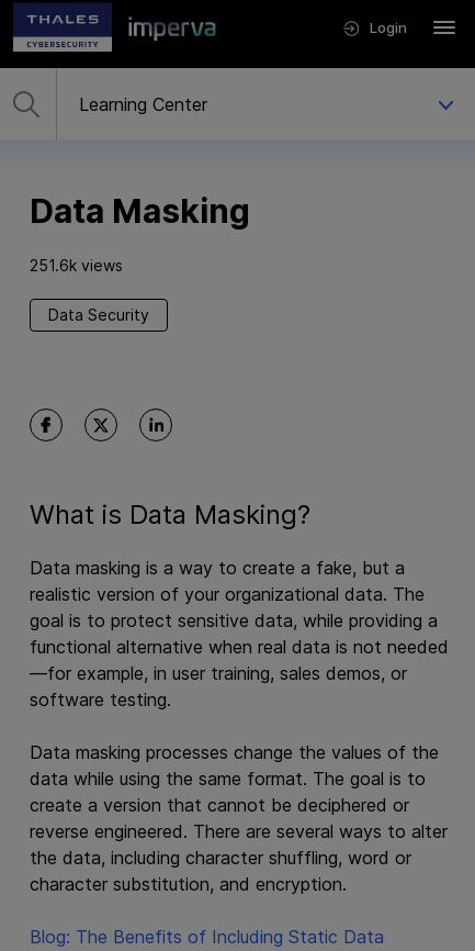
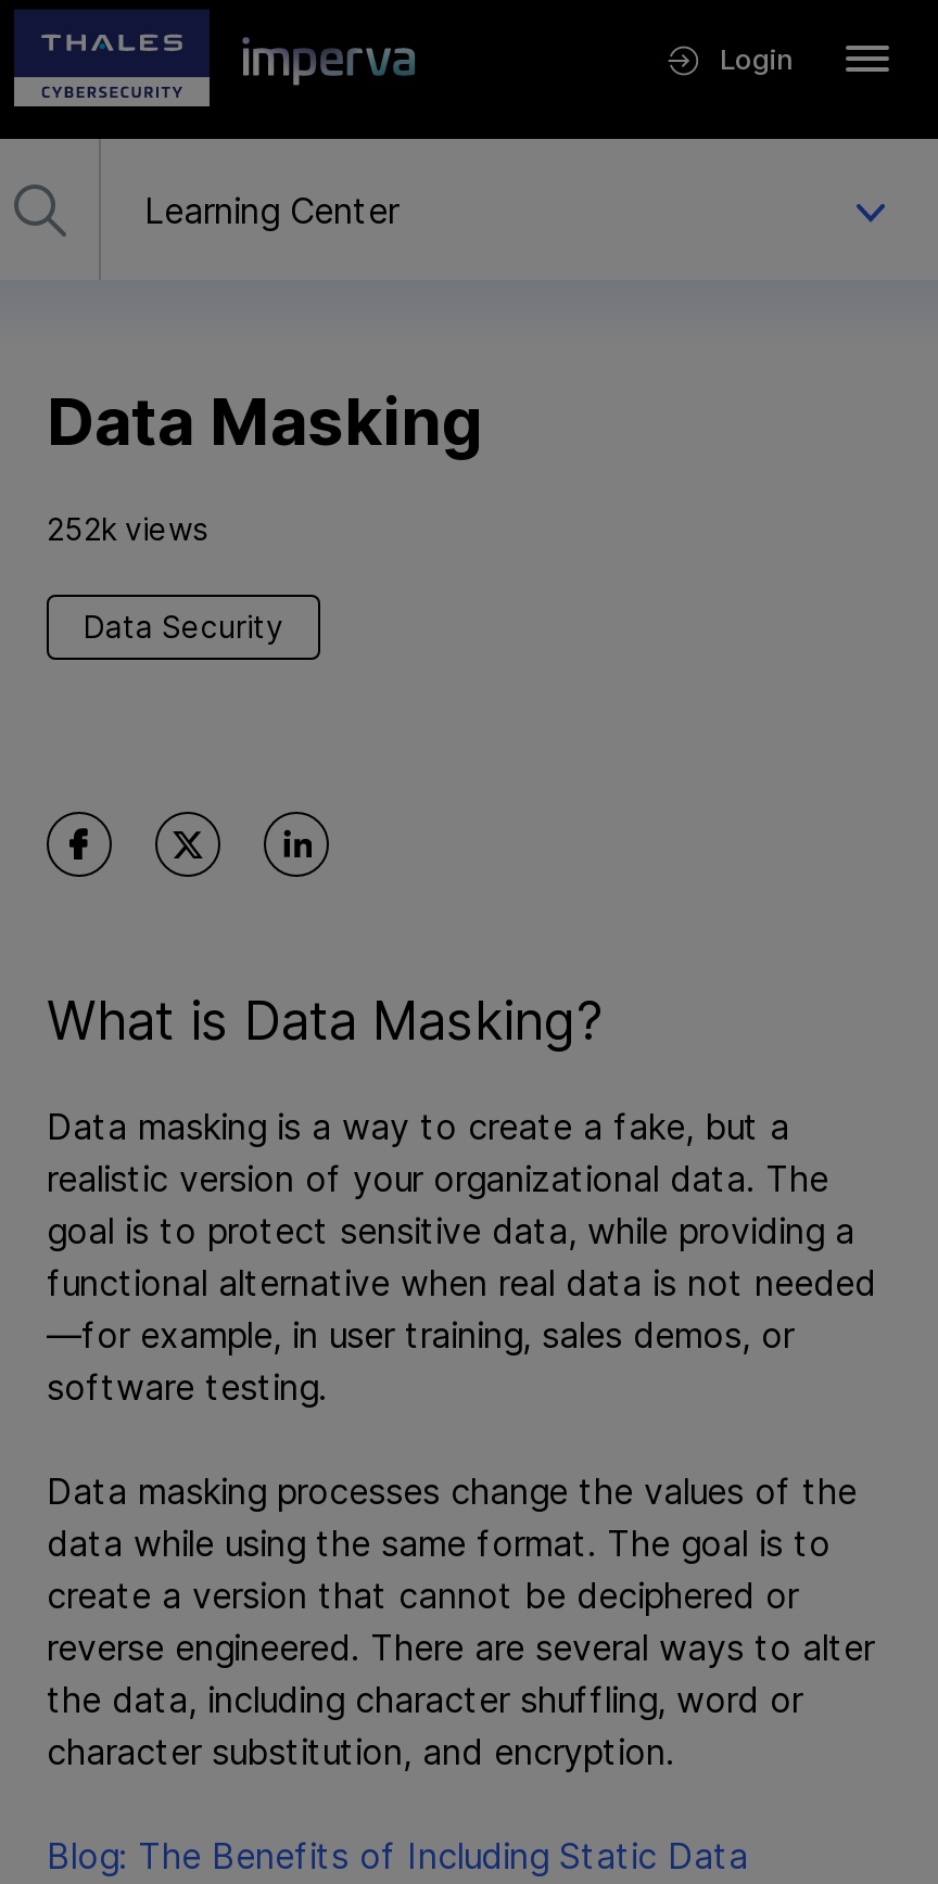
[30,256,123,275] 251.6k views -> [47,510,207,547] 252k views

